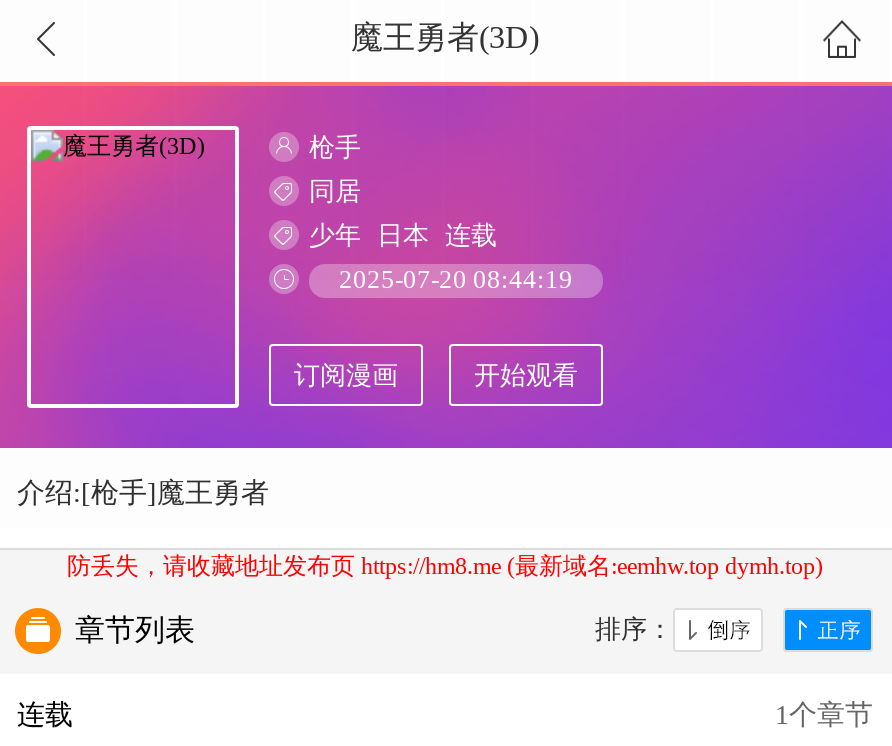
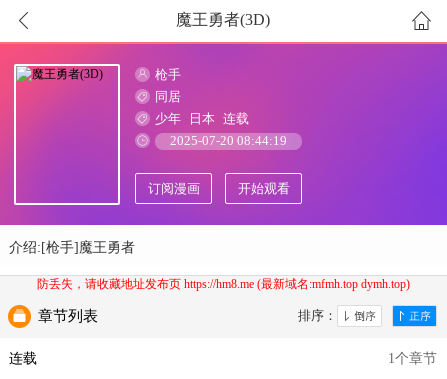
[67,552,823,580] 防丢失，请收藏地址发布页 https://hm8.me (最新域名:eemhw.top dymh.top) -> [36,277,409,291] 防丢失，请收藏地址发布页 https://hm8.me (最新域名:mfmh.top dymh.top)

